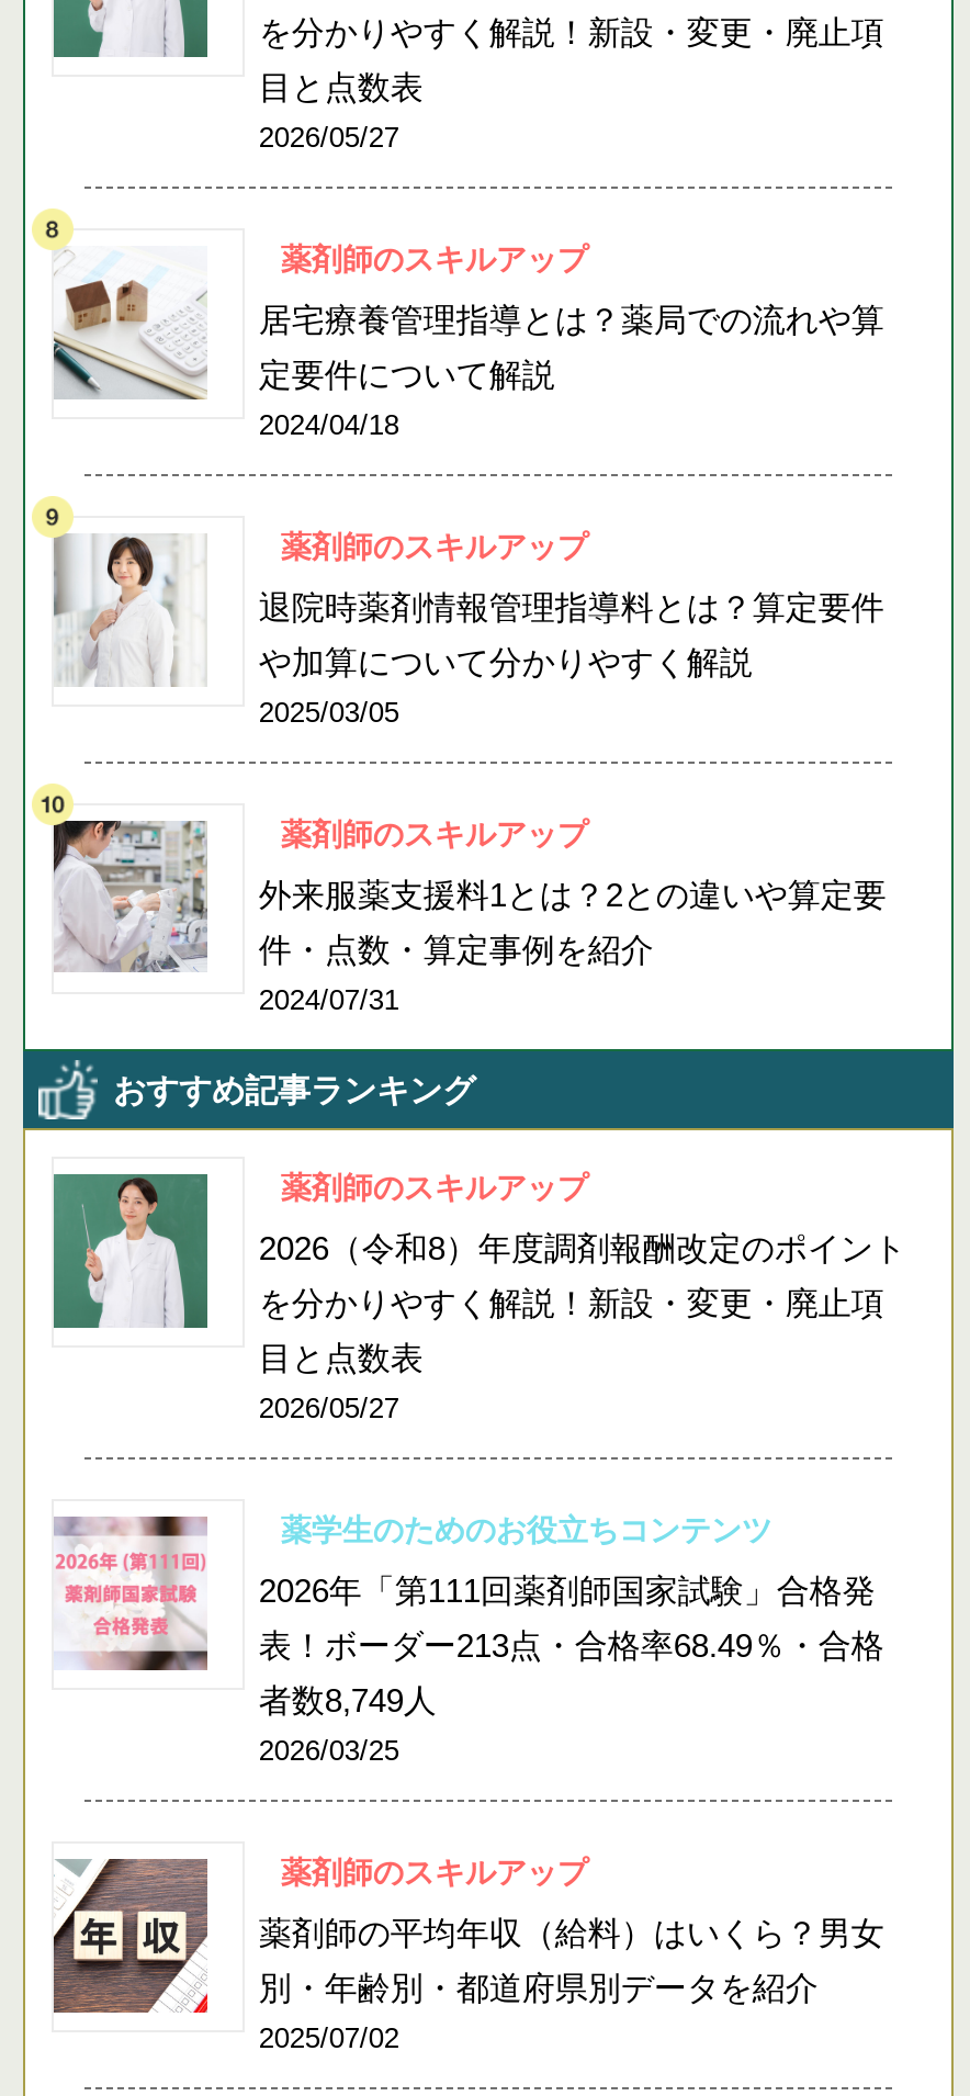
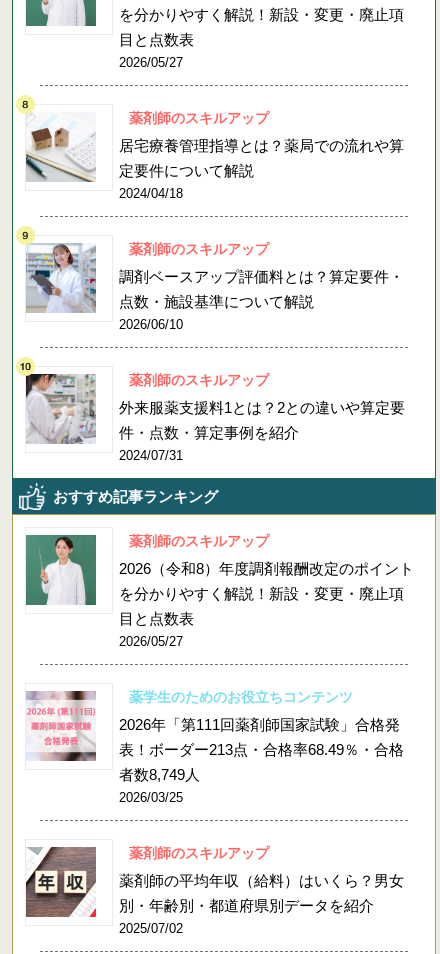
[54,536,884,685] [image] | 退院時薬剤情報管理指導料とは？算定要件 -> [26,243,404,313] [image] | 調剤ベースアップ評価料とは？算定要件・
[259,642,752,728] や加算について分かりやすく解説 | 2025/03/05 -> [119,293,314,332] 点数・施設基準について解説 | 2026/06/10

